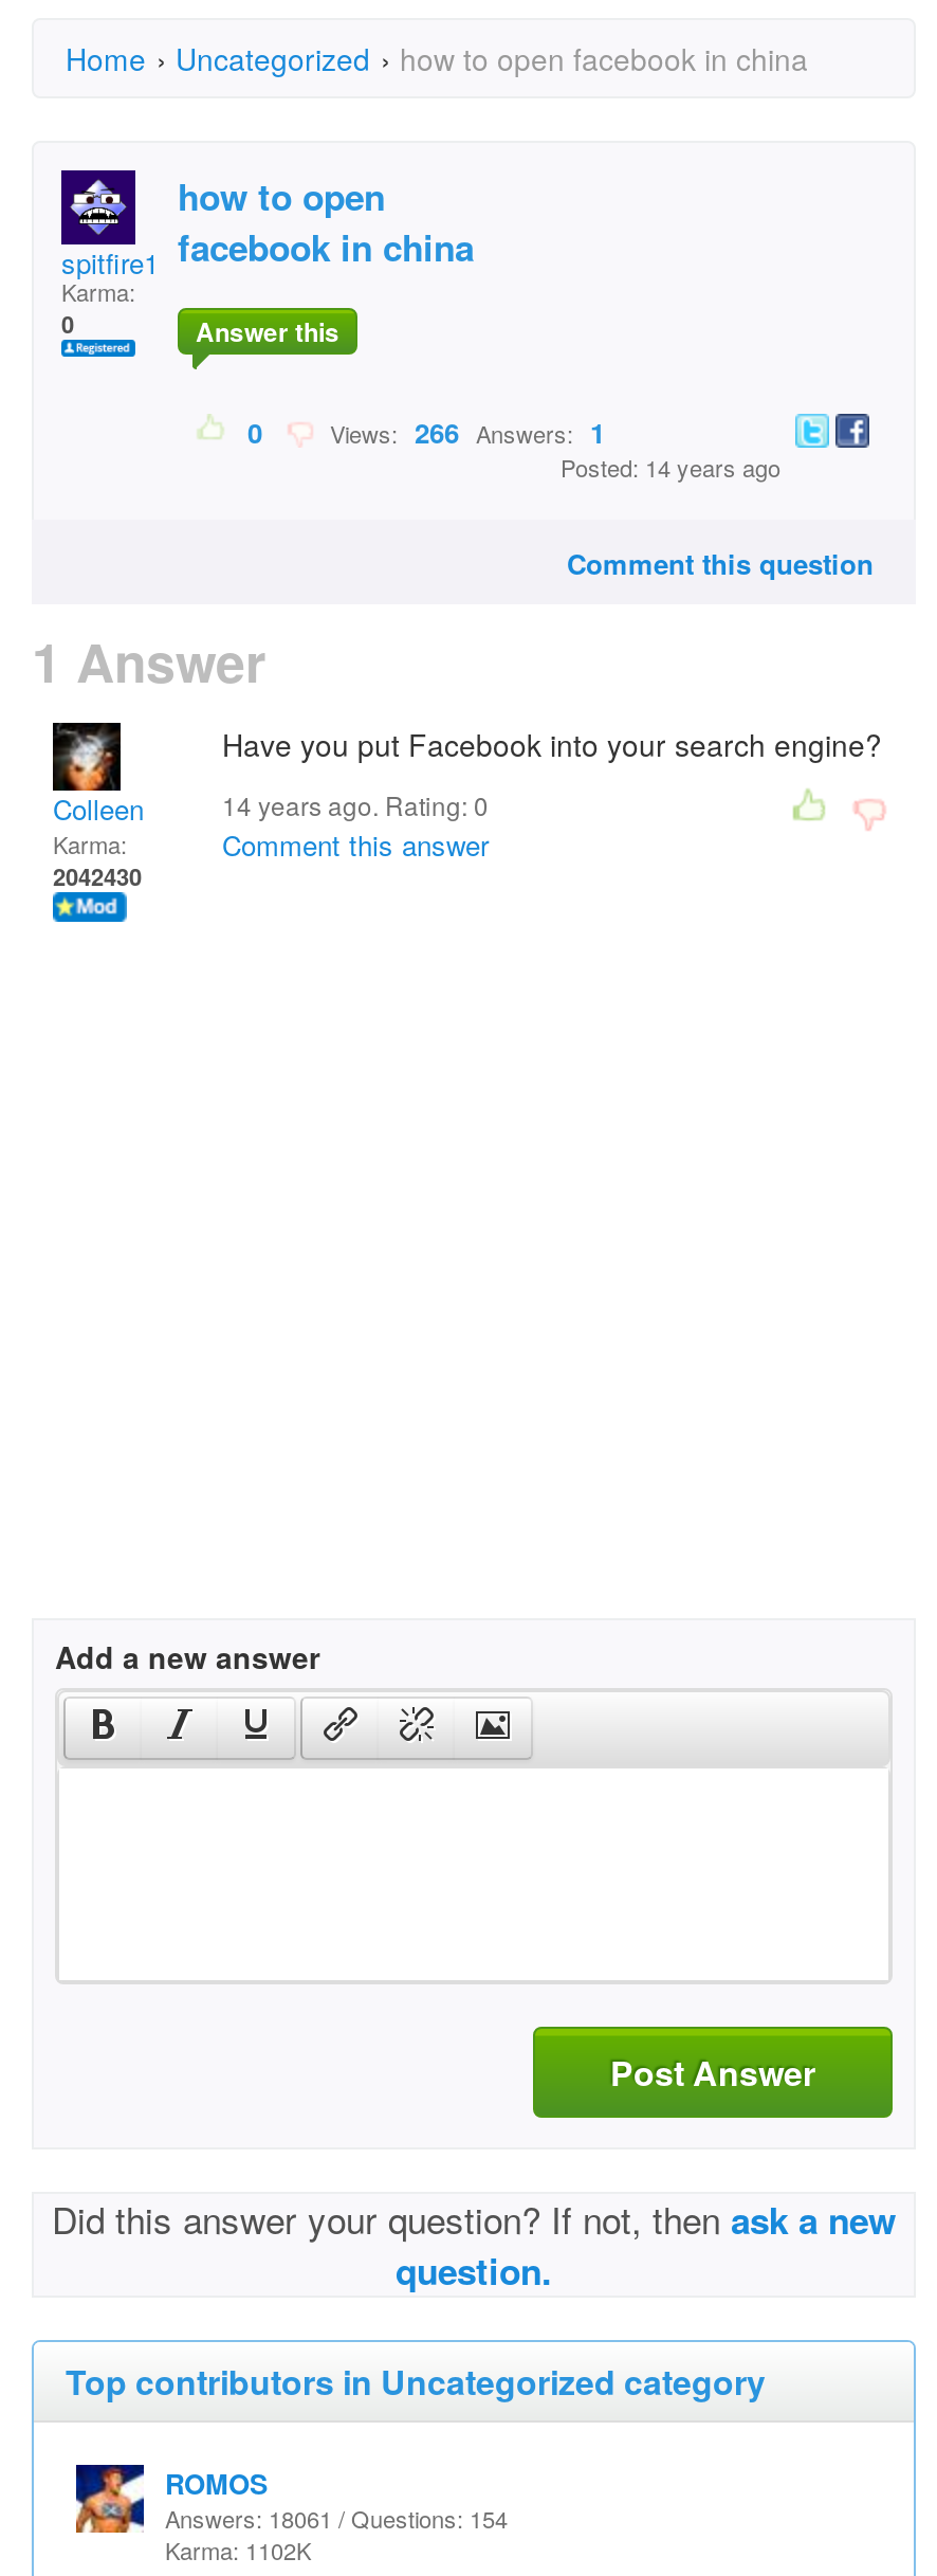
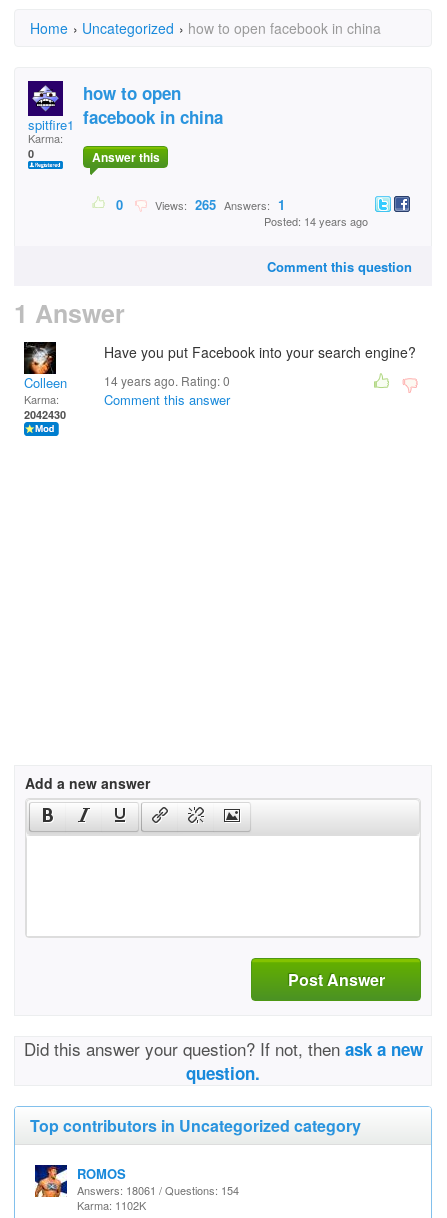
[317,412,605,452] Views: 266 Answers: 1 -> [149,195,285,214] Views: 265 Answers: 1

